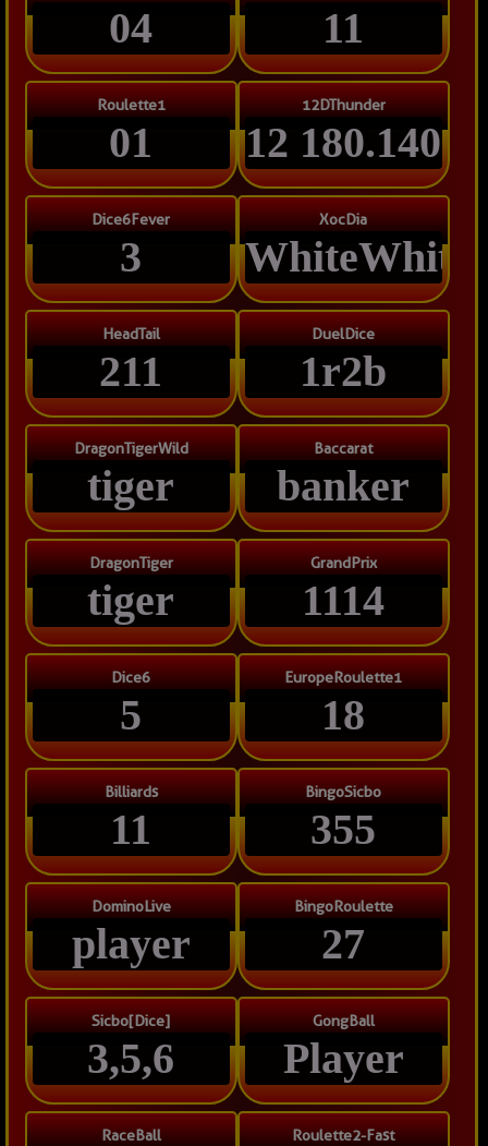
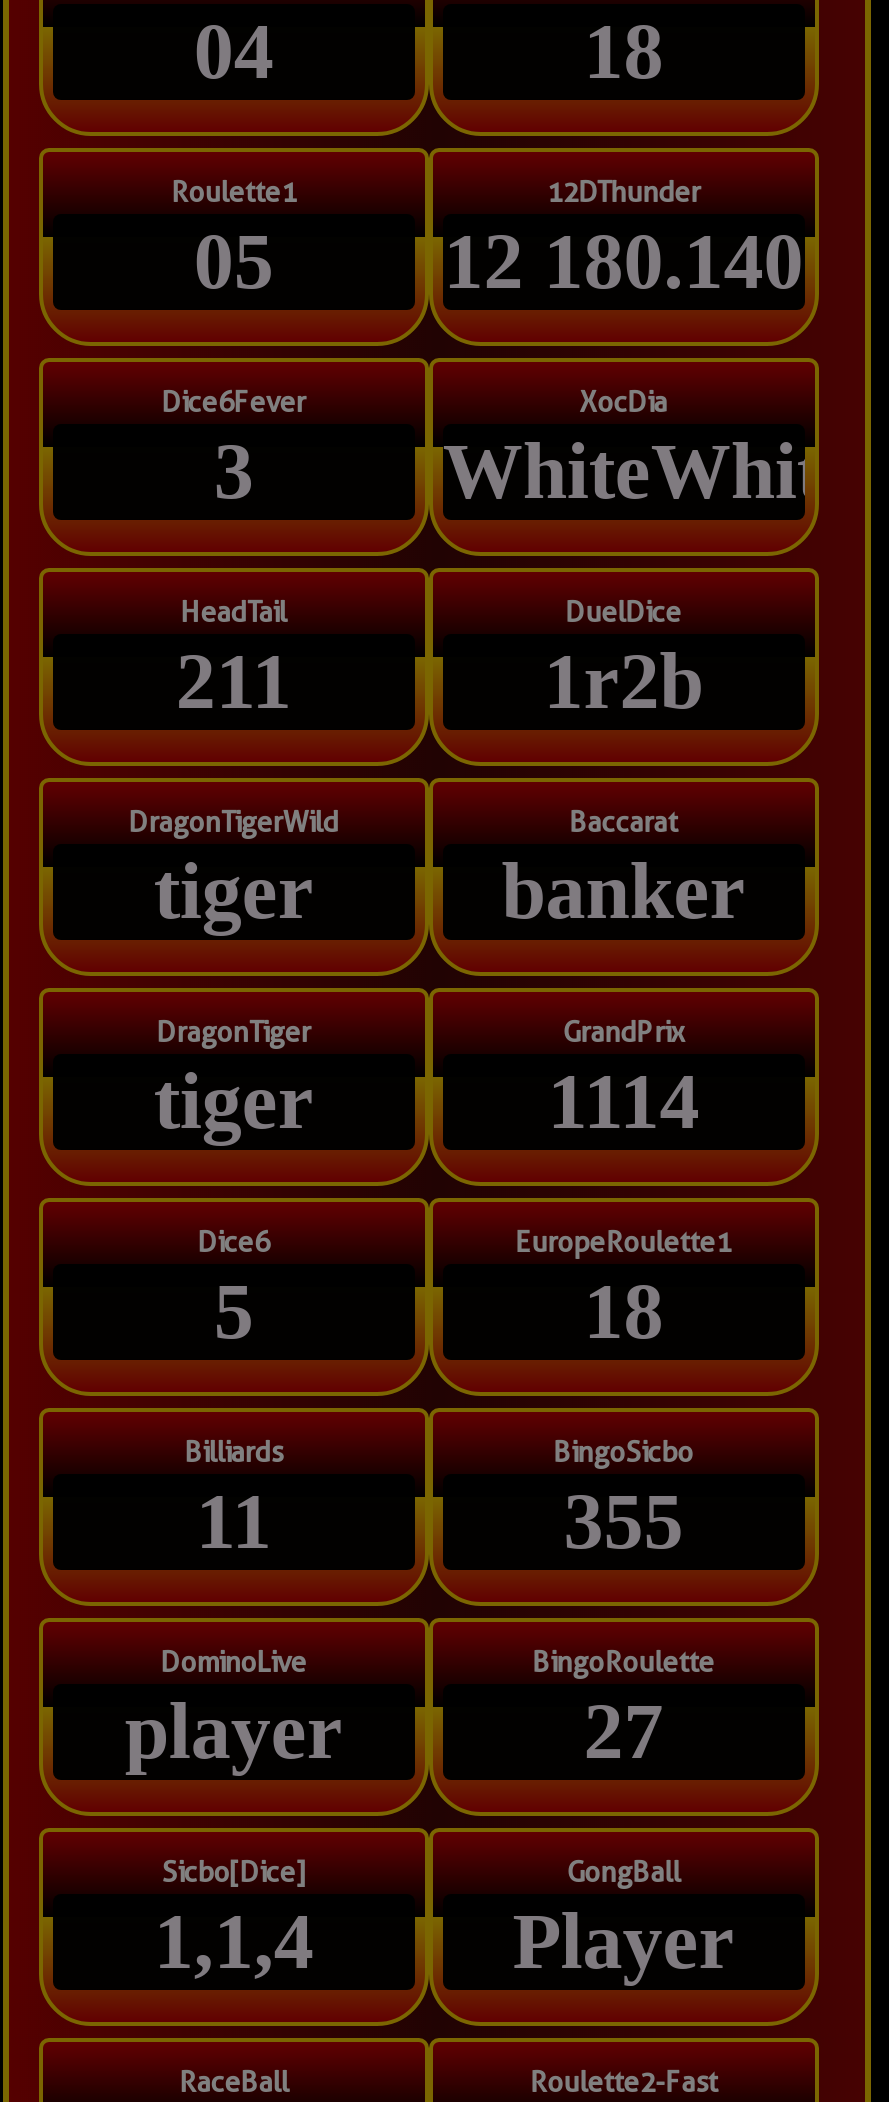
[323,3,364,52] 11 -> [583,5,663,95] 18
[109,117,441,166] 01 12 180.140 -> [194,215,803,305] 05 12 180.140
[88,1033,175,1082] 3,5,6 -> [154,1895,314,1985] 1,1,4

